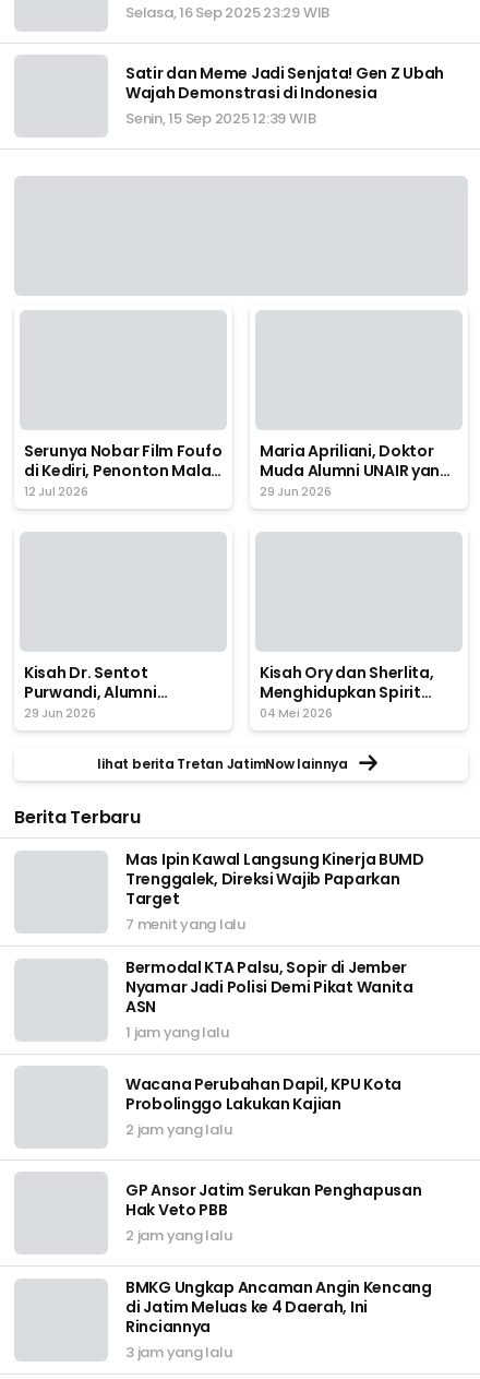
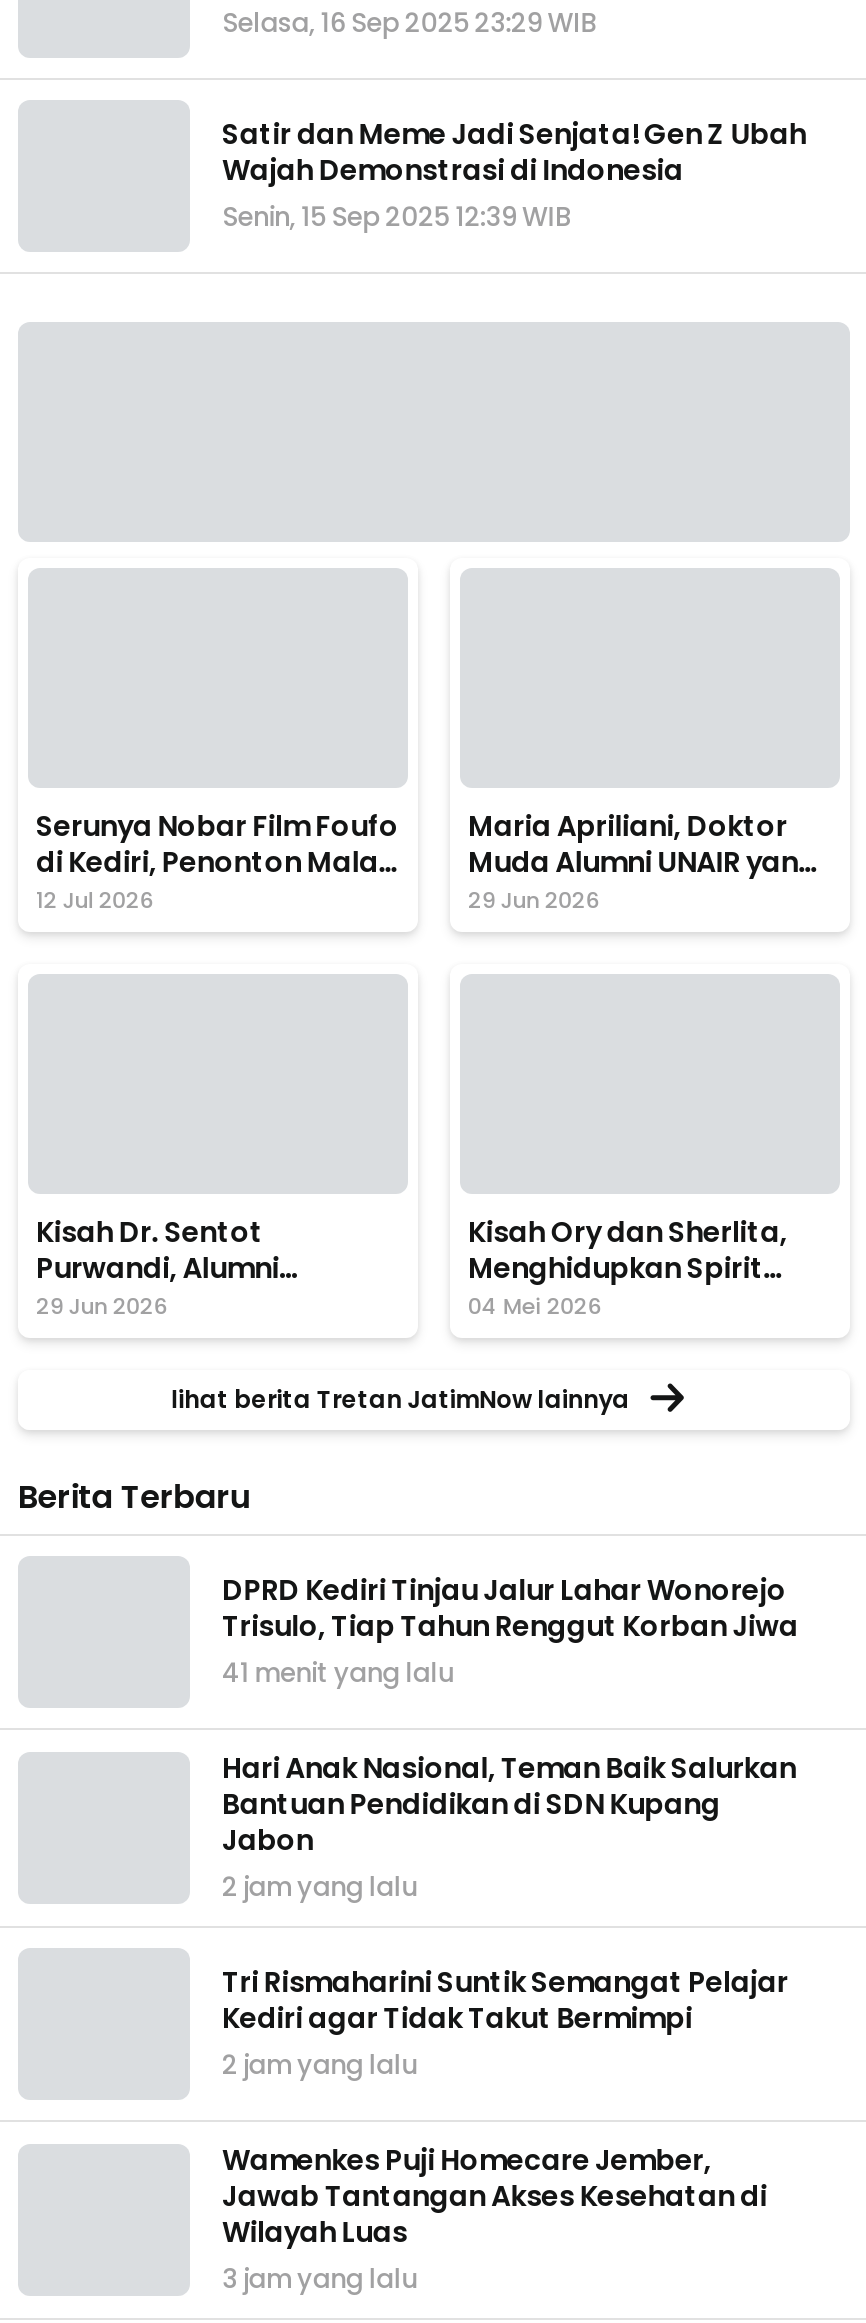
[125,848,424,1115] Mas Ipin Kawal Langsung Kinerja BUMD | Trenggalek, Direksi Wajib Paparkan | Target | 7 menit yang lalu | Bermodal KTA Palsu, Sopir di Jember | Nyamar Jadi Polisi Demi Pikat Wanita | ASN | 1 jam yang lalu | Wacana Perubahan Dapil, KPU Kota | Probolinggo Lakukan Kajian -> [222,1570,798,1860] DPRD Kediri Tinjau Jalur Lahar Wonorejo | Trisulo, Tiap Tahun Renggut Korban Jiwa | 41 menit yang lalu | Hari Anak Nasional, Teman Baik Salurkan | Bantuan Pendidikan di SDN Kupang | Jabon
[125,1179,422,1220] GP Ansor Jatim Serukan Penghapusan | Hak Veto PBB -> [222,1962,788,2038] Tri Rismaharini Suntik Semangat Pelajar | Kediri agar Tidak Takut Bermimpi
[125,1276,432,1337] BMKG Ungkap Ancaman Angin Kencang | di Jatim Meluas ke 4 Daerah, Ini | Rinciannya -> [222,2140,767,2252] Wamenkes Puji Homecare Jember, | Jawab Tantangan Akses Kesehatan di | Wilayah Luas

